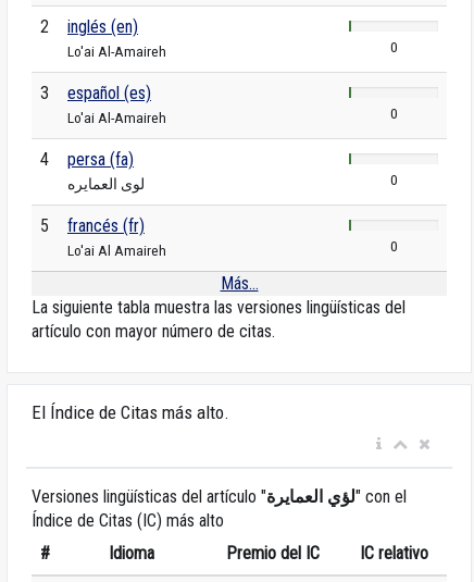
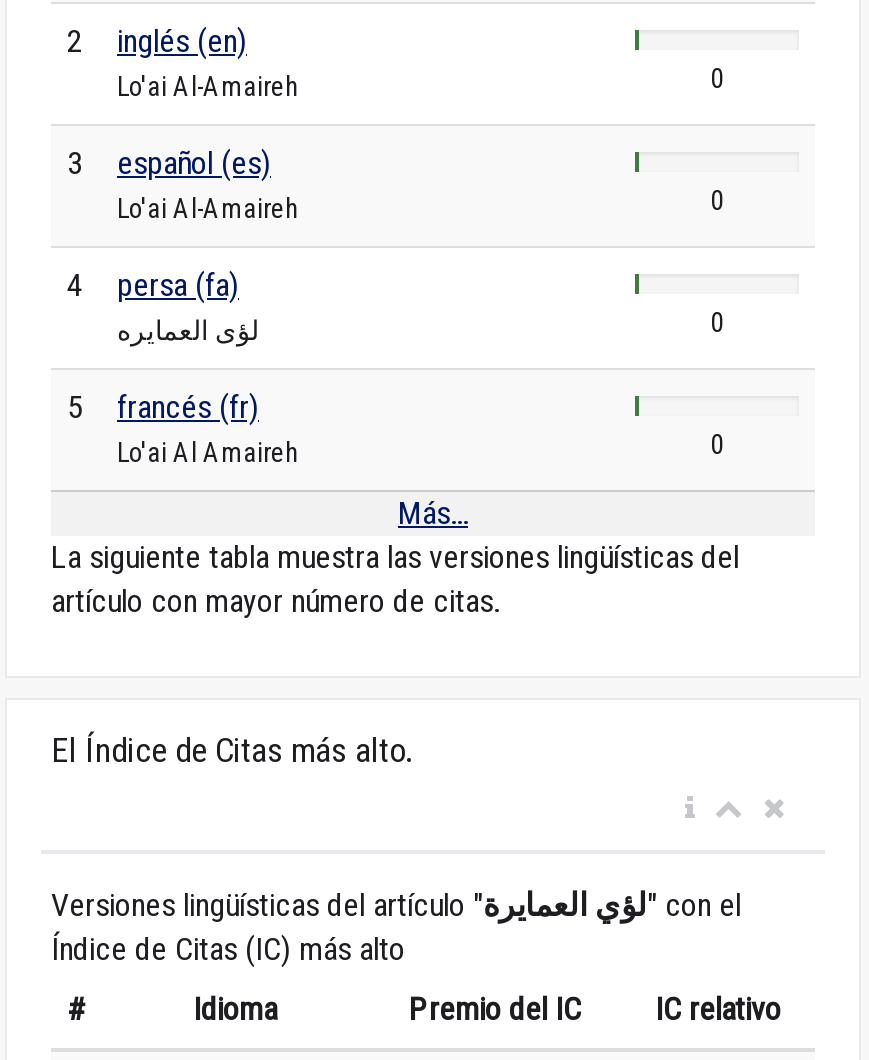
[67,175,145,193] لوی العمایره -> [117,314,259,346] لؤی العمایره

